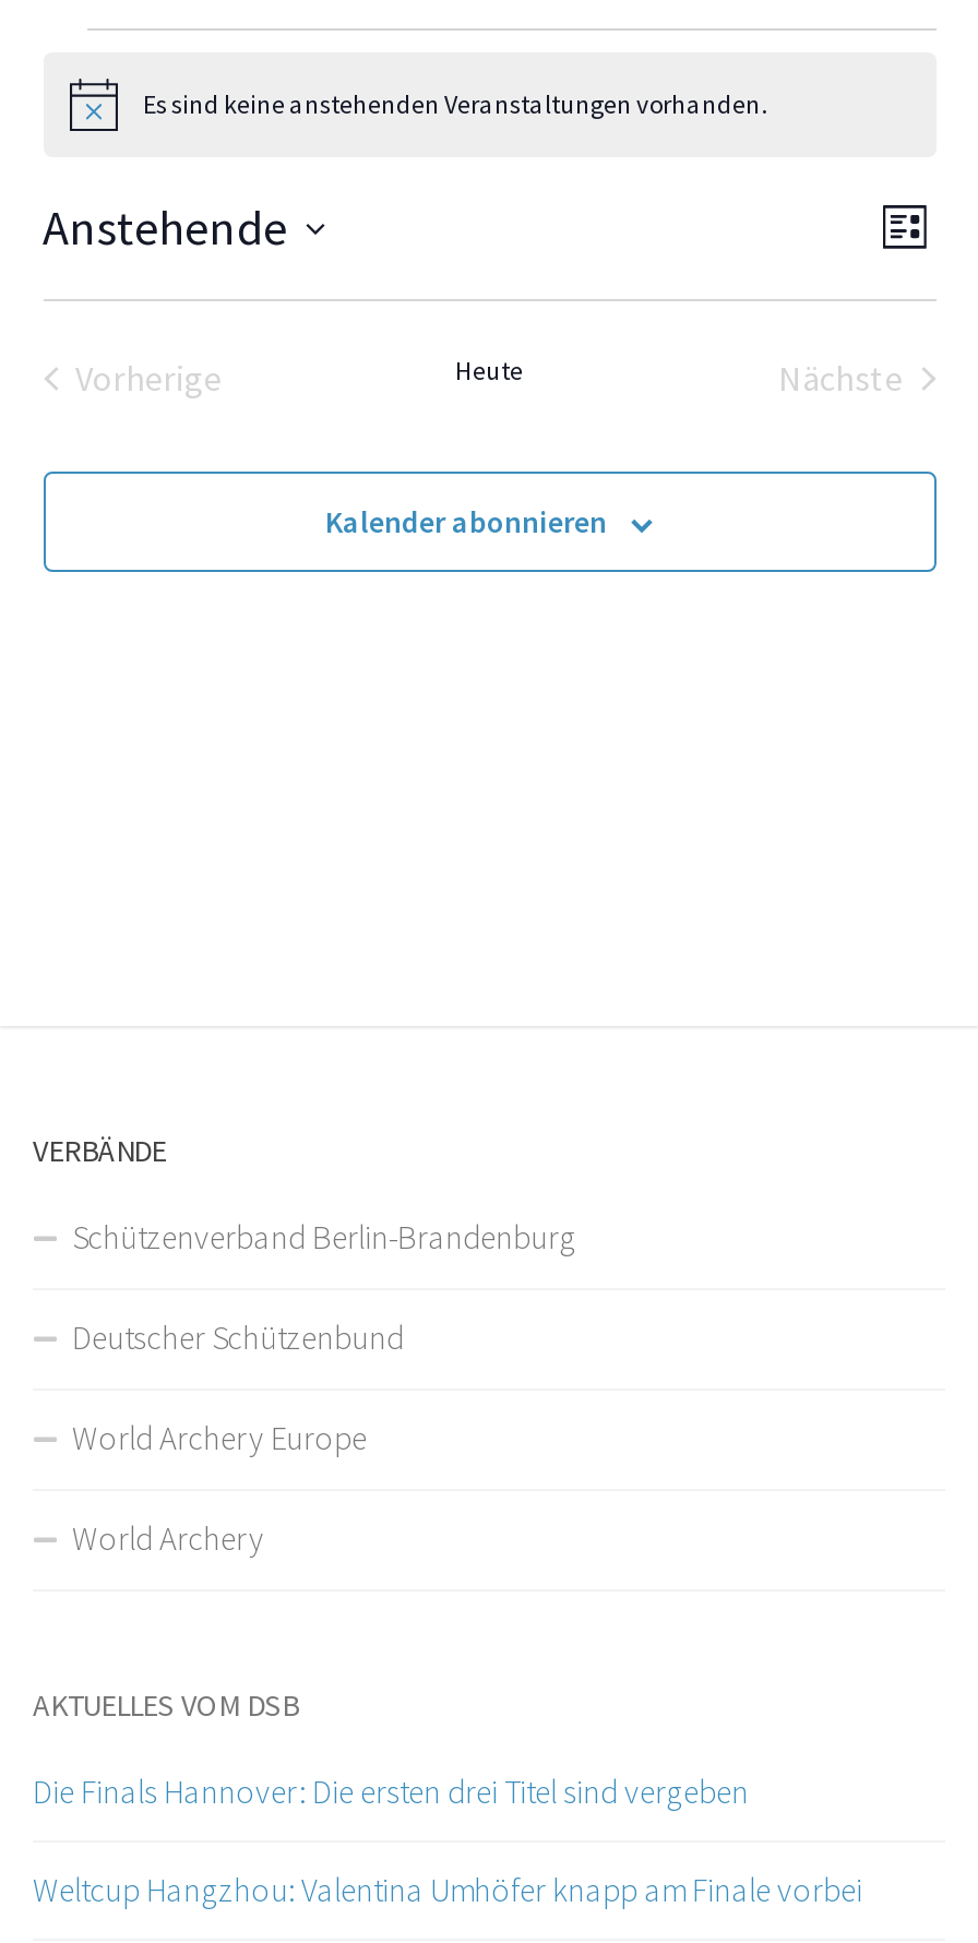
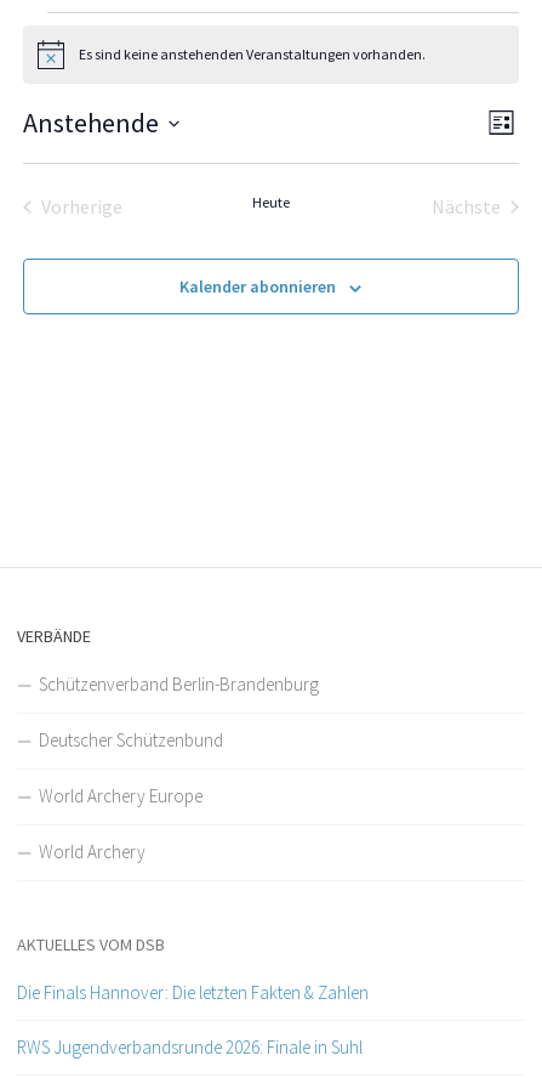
[33,1771,749,1812] Die Finals Hannover: Die ersten drei Titel sind vergeben -> [17,981,369,1004] Die Finals Hannover: Die letzten Fakten & Zahlen
[33,1869,862,1910] Weltcup Hangzhou: Valentina Umhöfer knapp am Finale vorbei -> [17,1036,363,1059] RWS Jugendverbandsrunde 2026: Finale in Suhl

